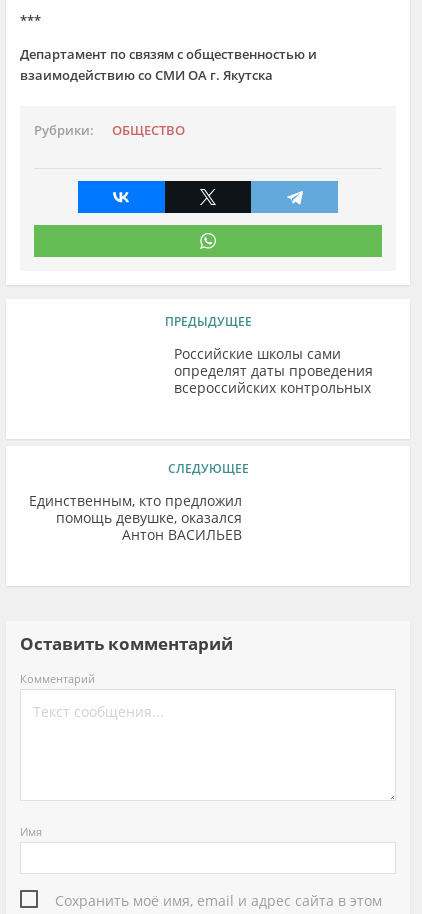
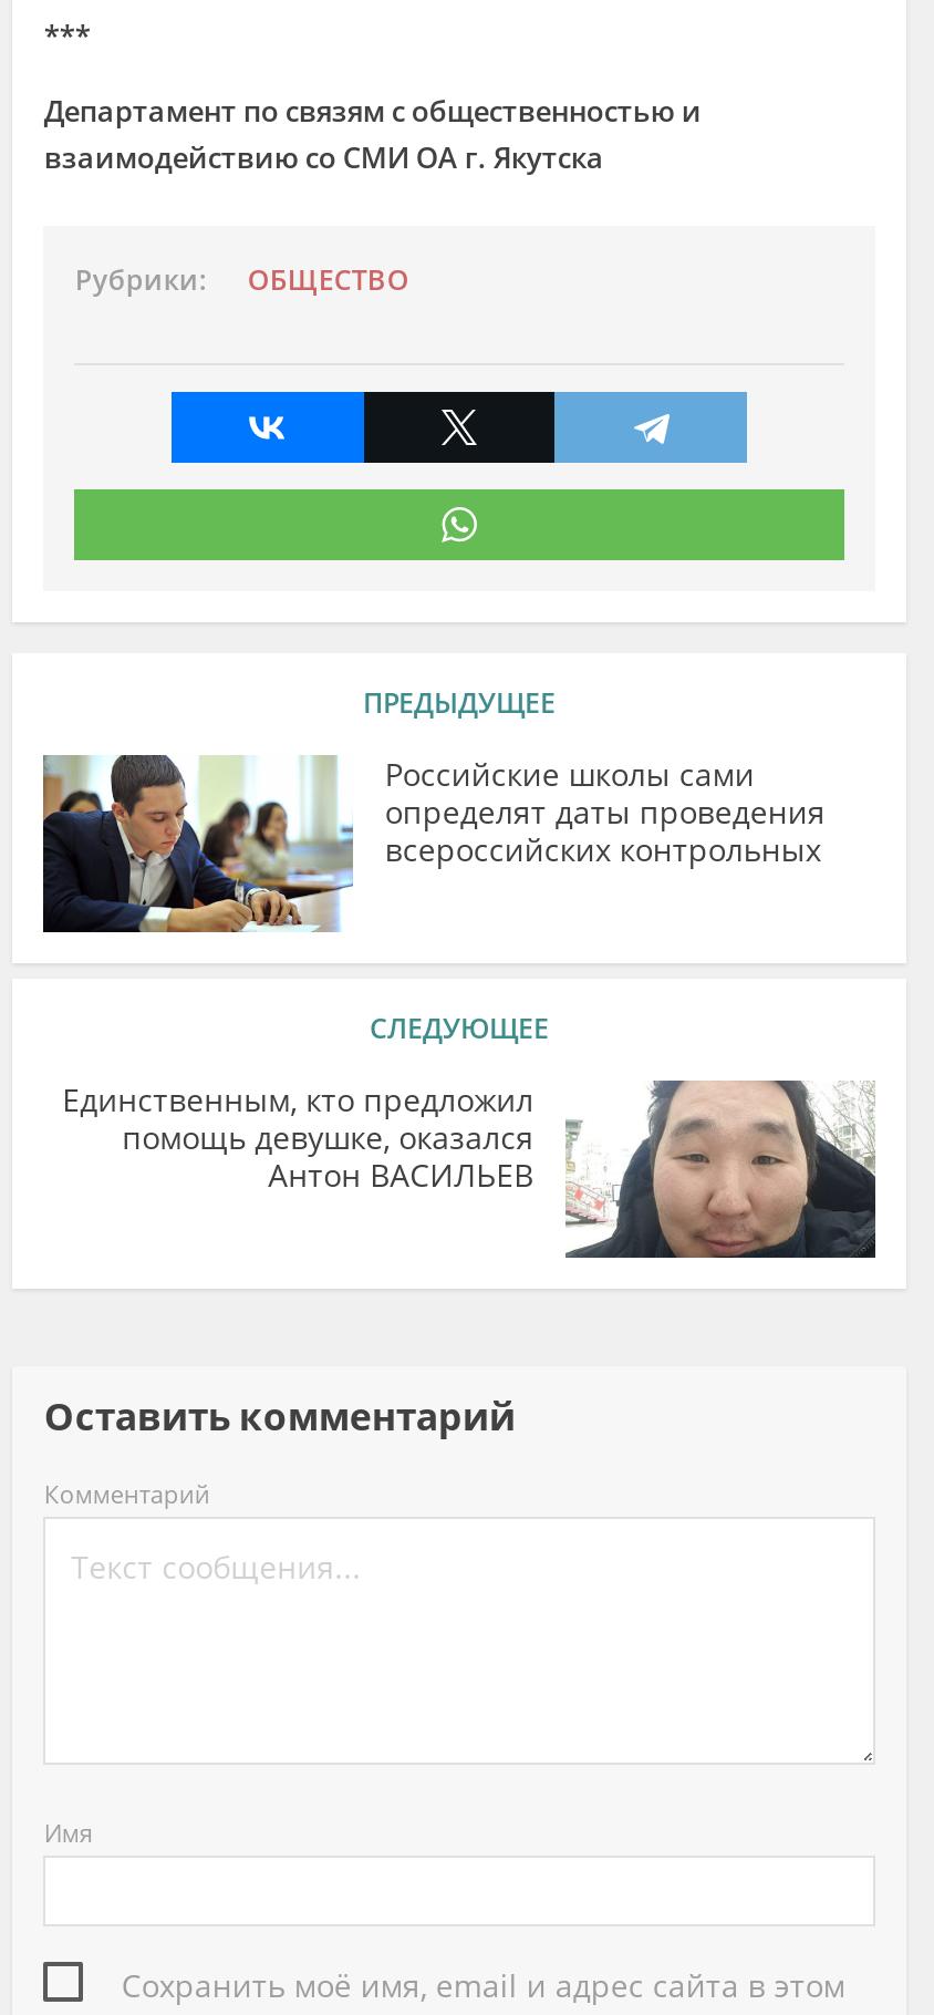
none -> [41,753,355,934] [image]
none -> [563,1078,878,1260] [image]

